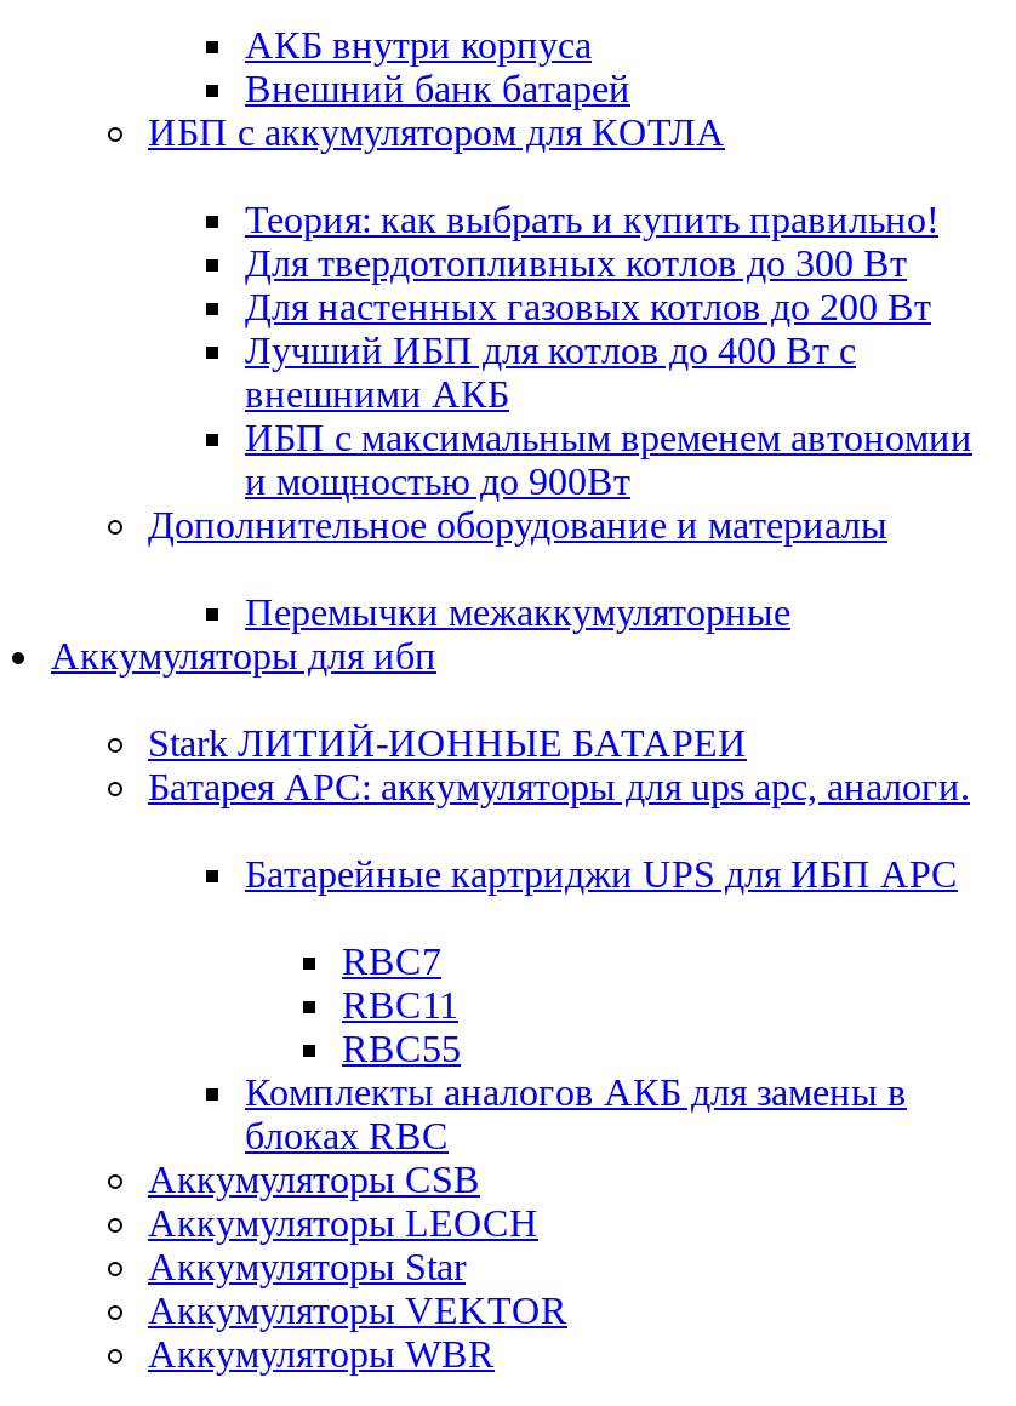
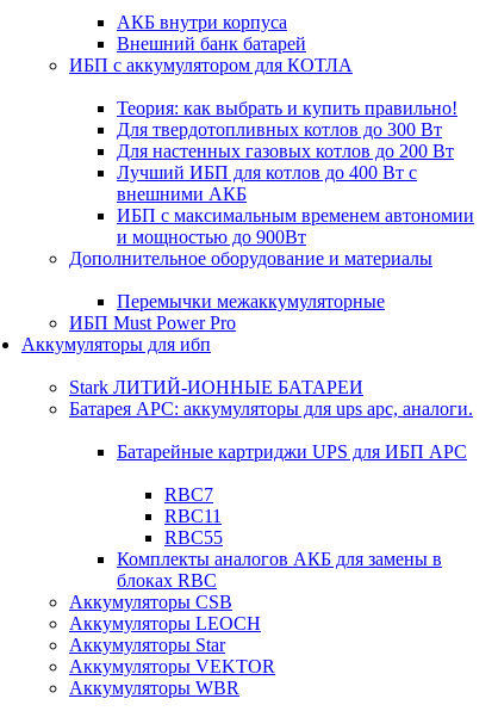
none -> [69,313,236,333] ИБП Must Power Pro

